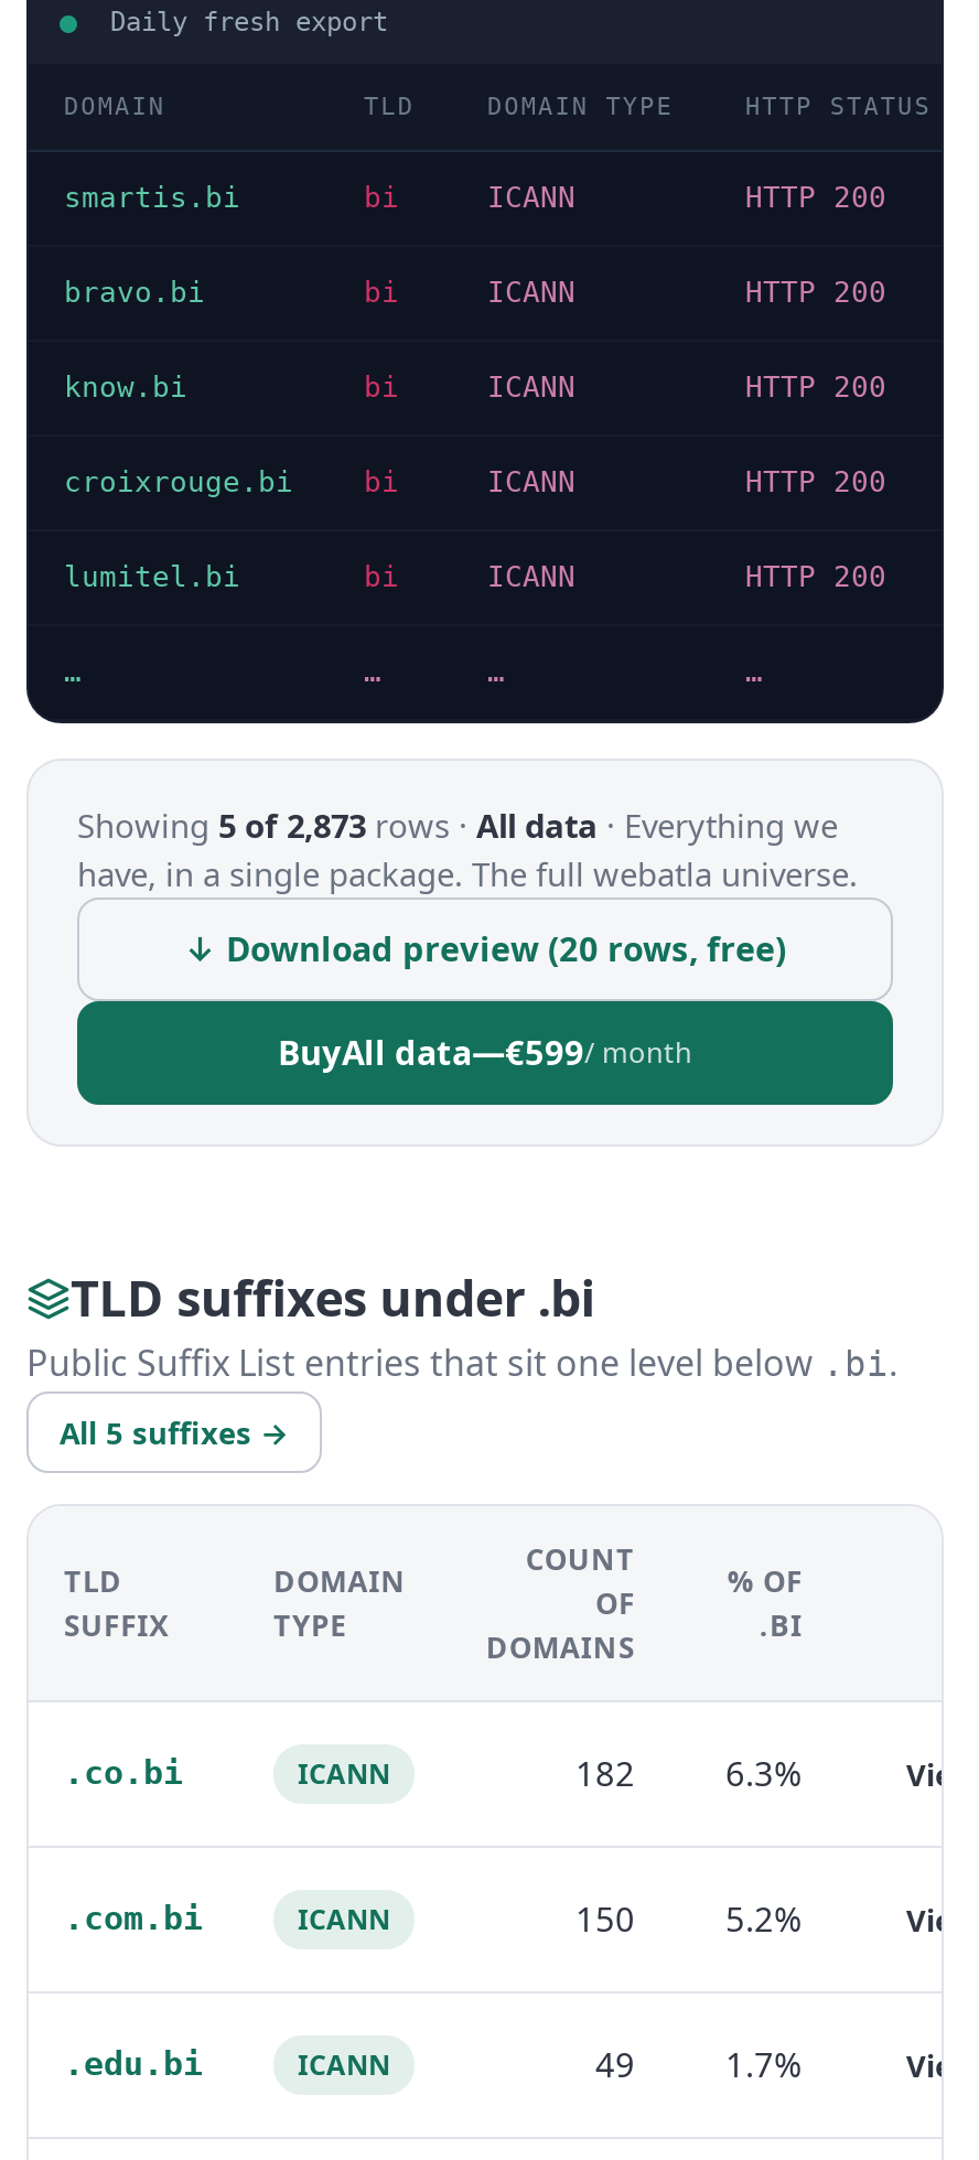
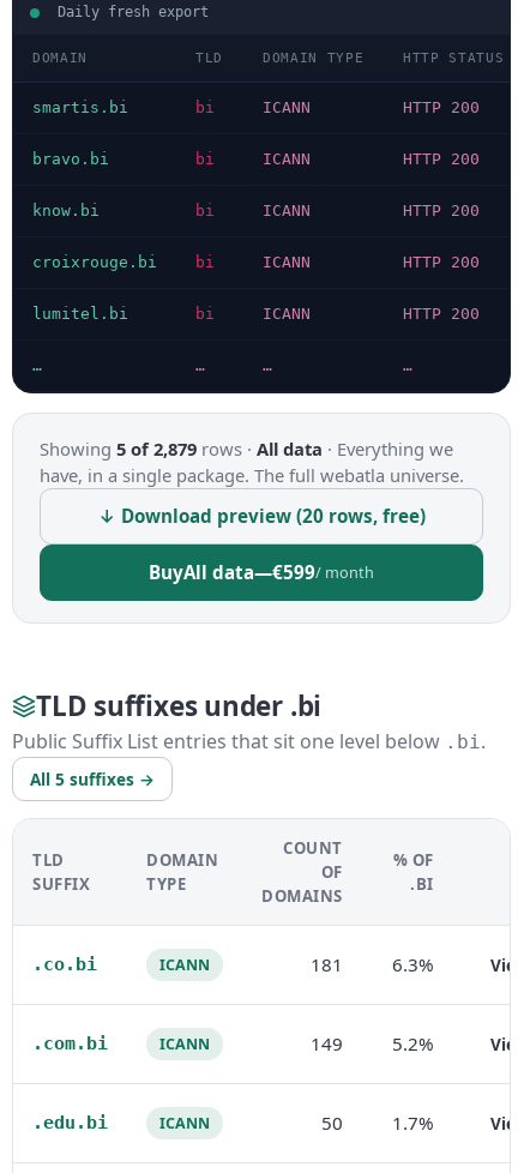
[77,803,838,847] Showing 5 of 2,873 rows · All data · Everything we -> [40,437,453,461] Showing 5 of 2,879 rows · All data · Everything we
[575,1751,635,1795] 182 -> [311,952,343,976] 181
[575,1896,635,1941] 150 -> [311,1031,343,1055] 149
[595,2042,635,2086] 49 -> [321,1111,343,1135] 50

